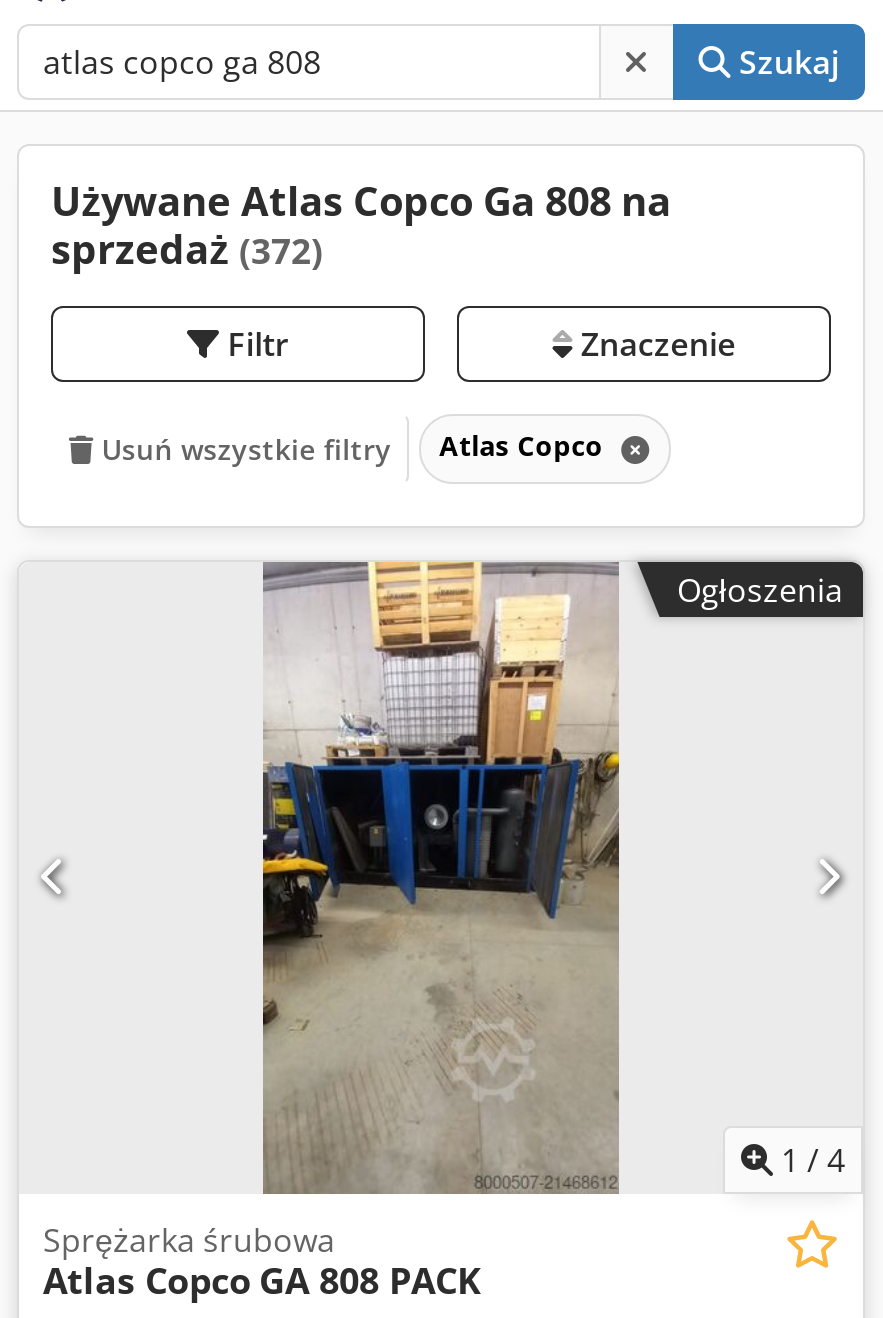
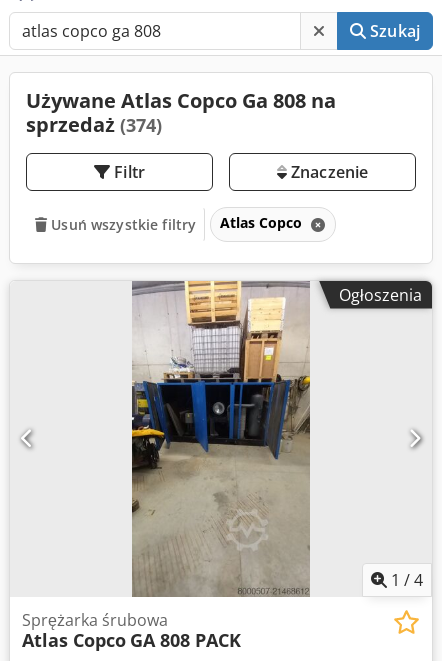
[51,222,323,276] sprzedaż (372) -> [26,111,162,138] sprzedaż (374)

